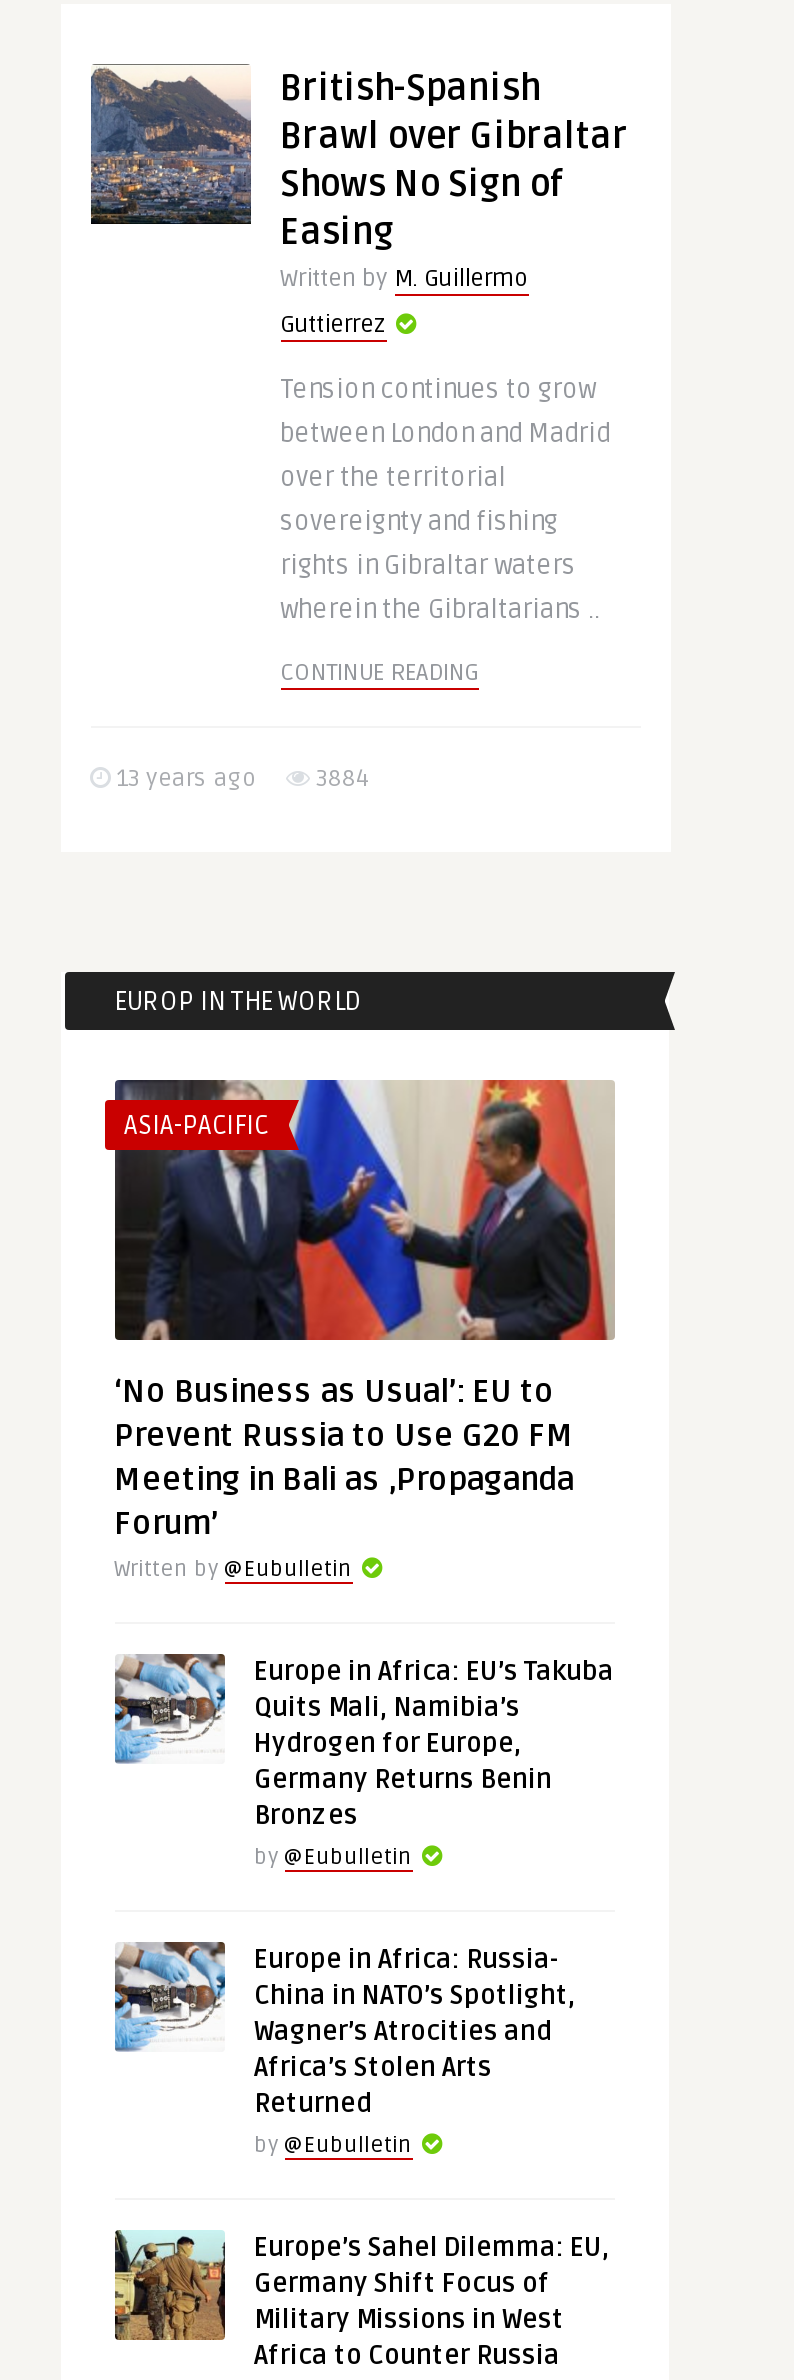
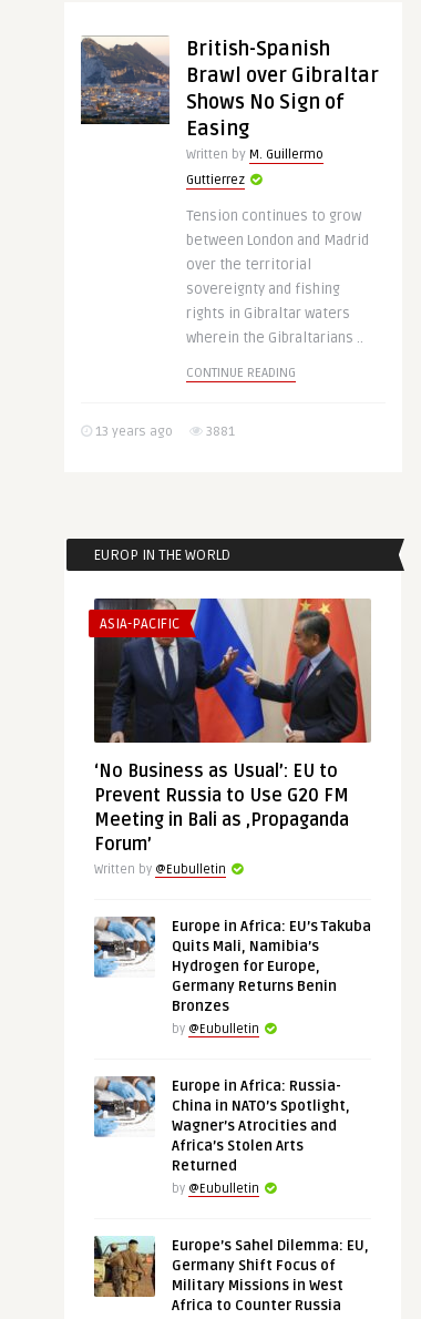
[110,764,368,794] 13 years ago 3884 -> [91,423,234,440] 13 years ago 3881

